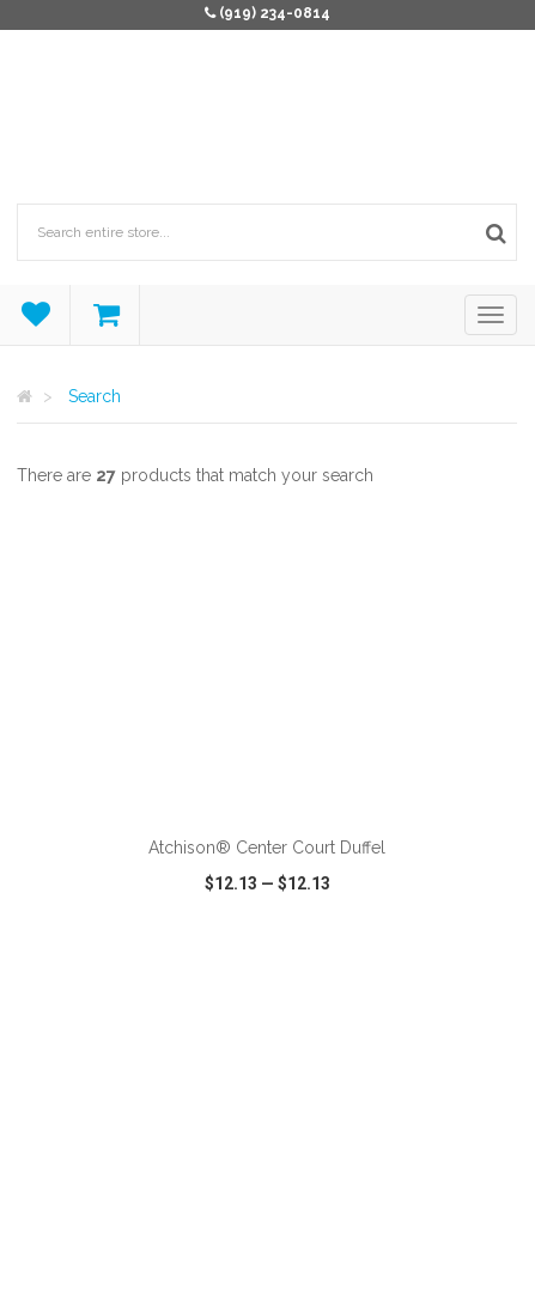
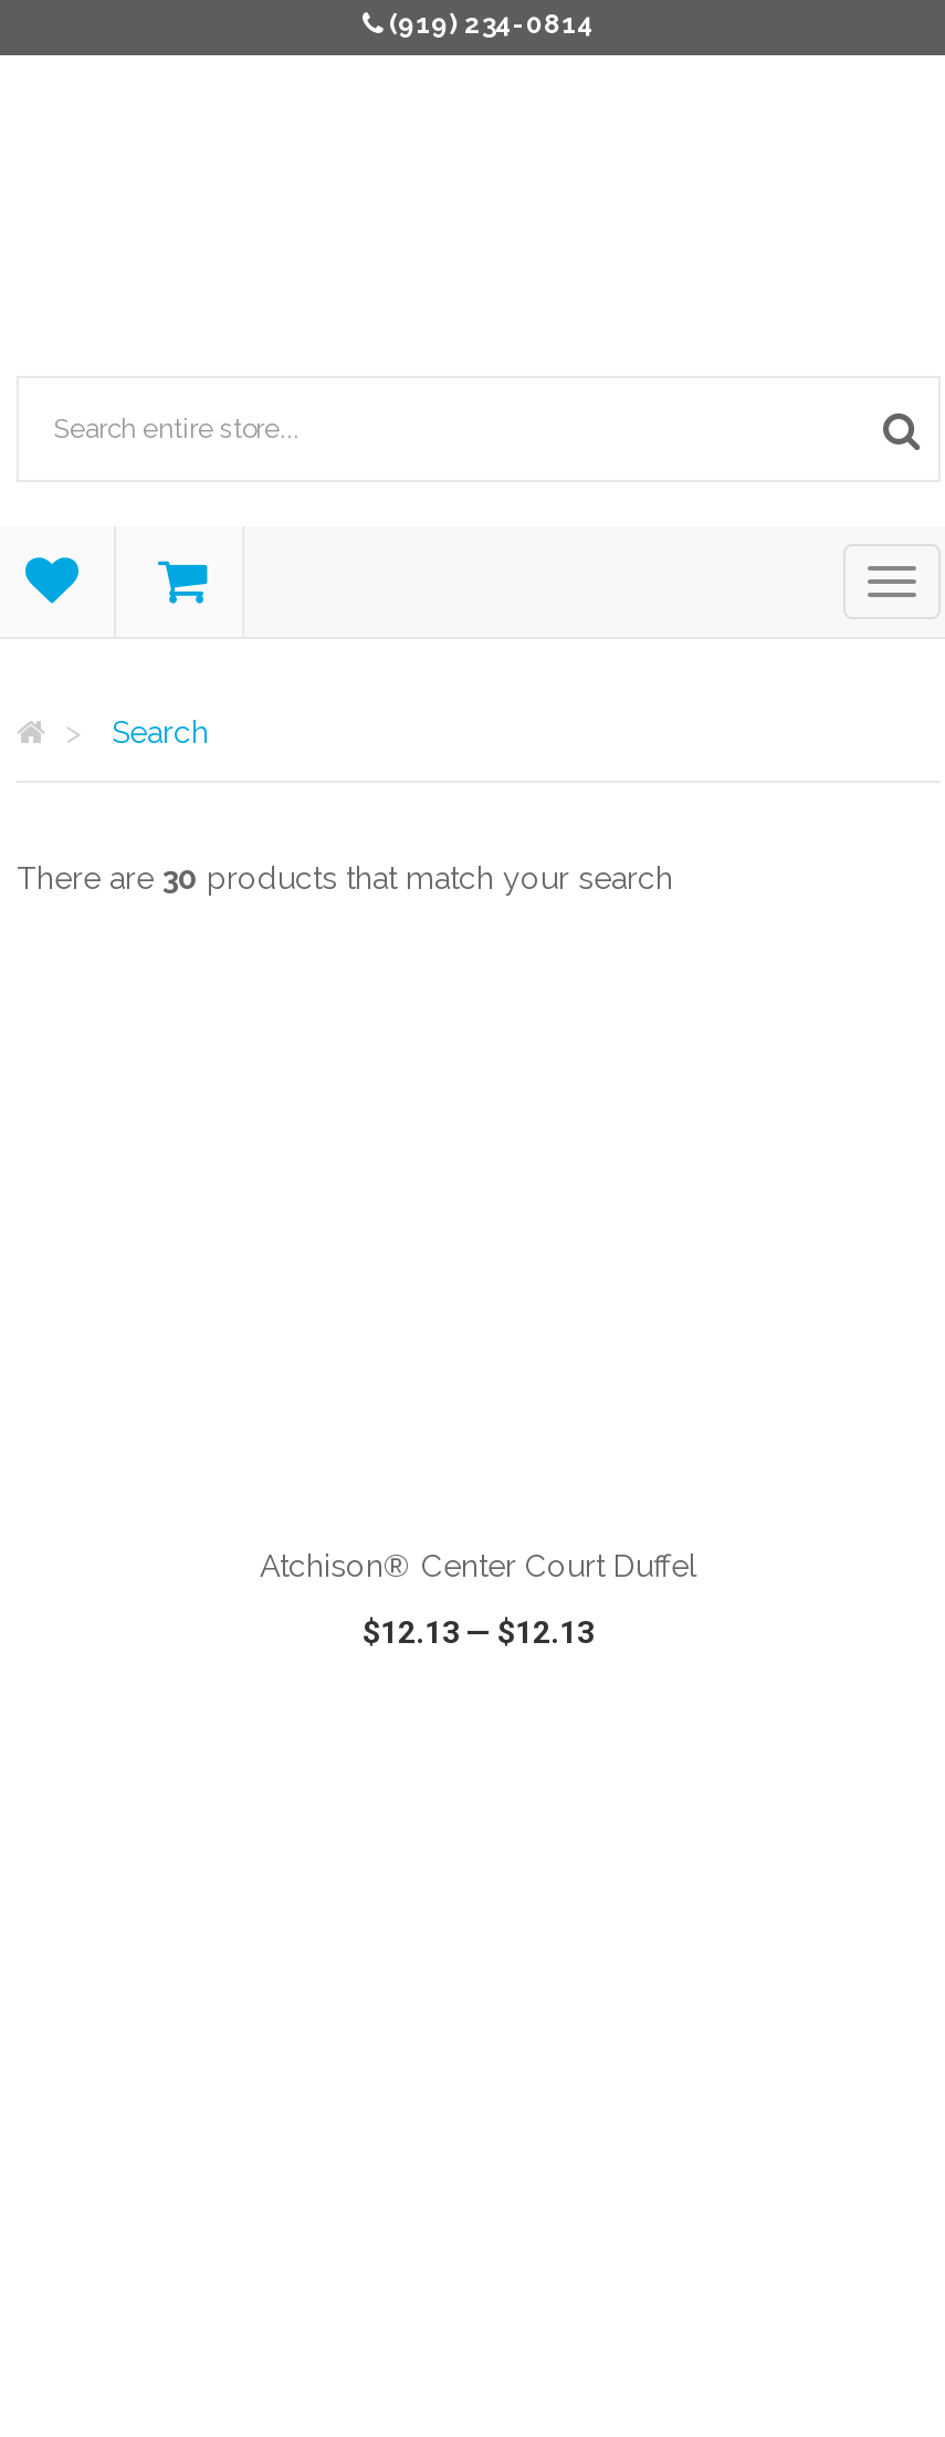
[17,466,373,485] There are 27 products that match your search -> [17,860,673,896] There are 30 products that match your search

